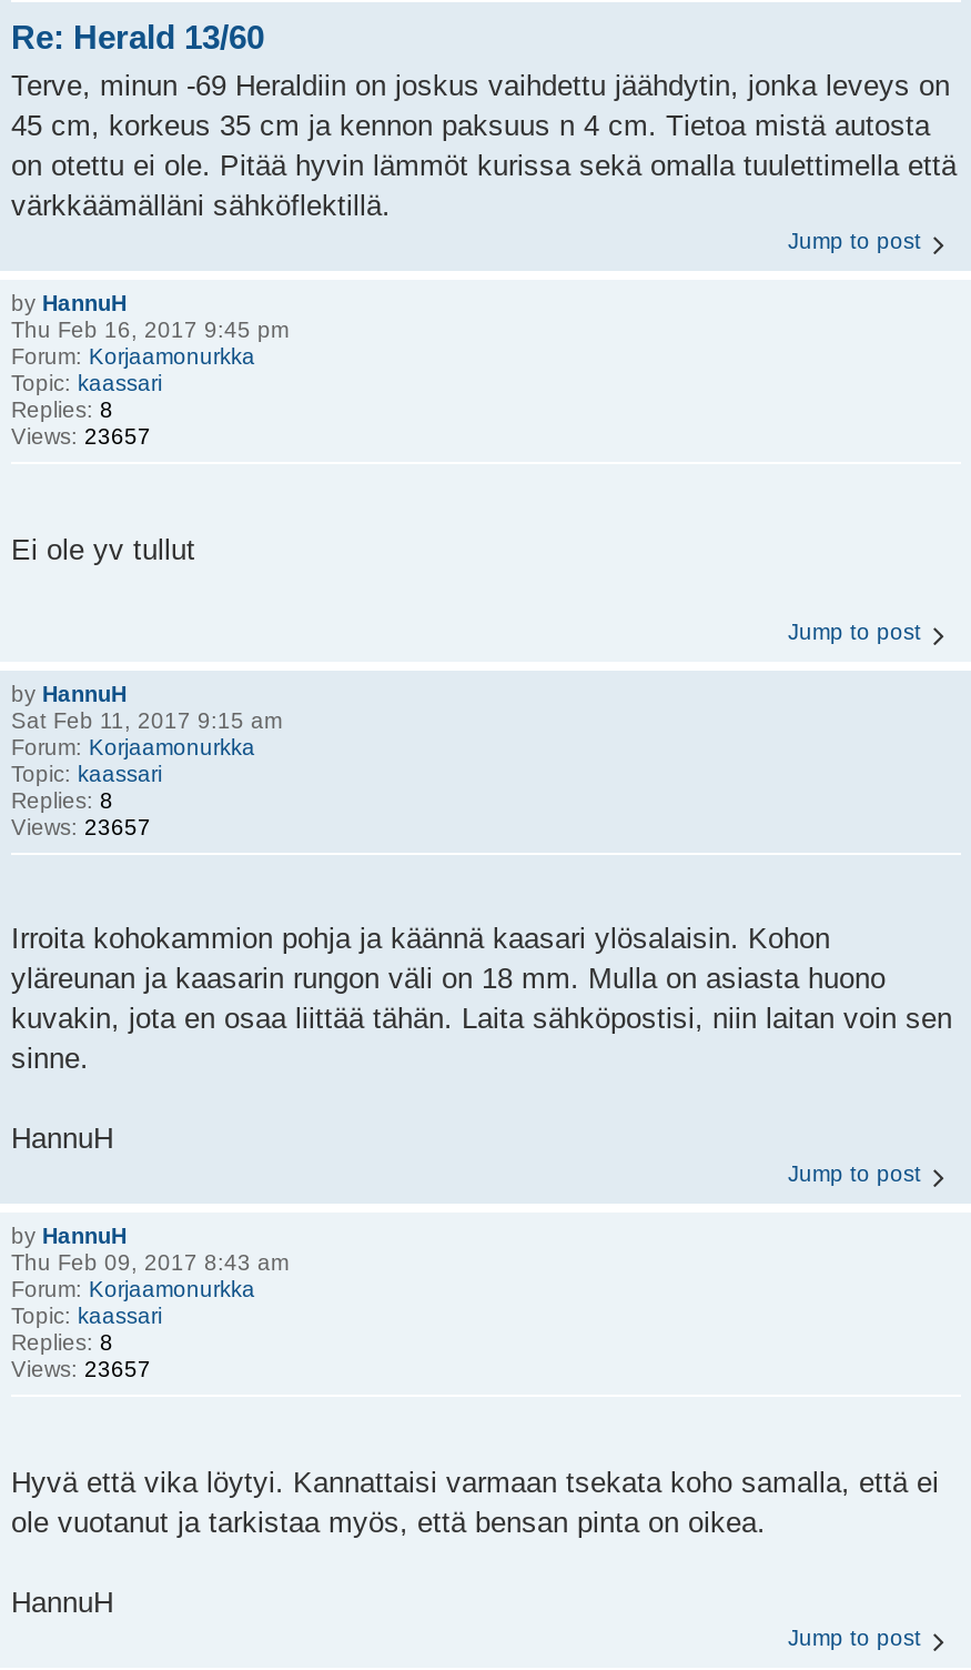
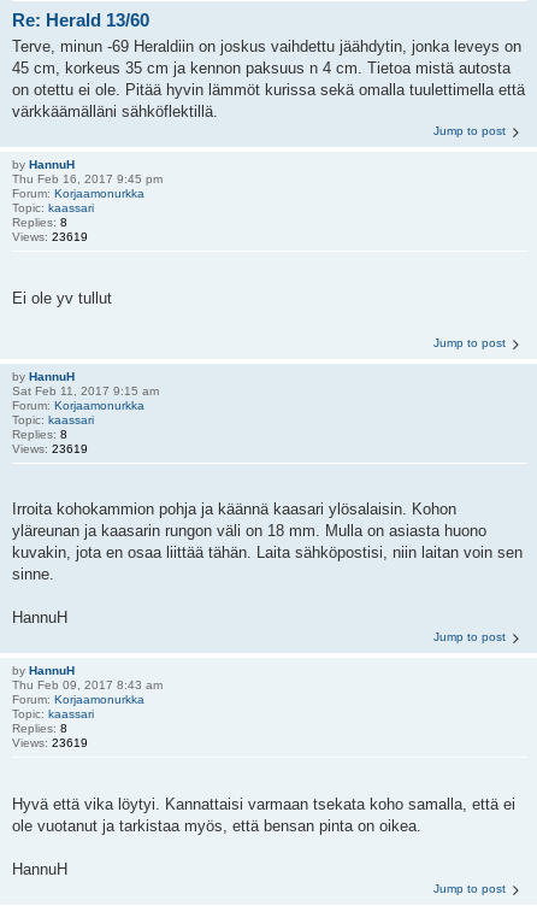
[11,424,151,449] Views: 23657 -> [12,230,88,243] Views: 23619
[11,814,151,838] Views: 23657 -> [12,442,88,455] Views: 23619
[11,1357,151,1381] Views: 23657 -> [12,736,88,749] Views: 23619

